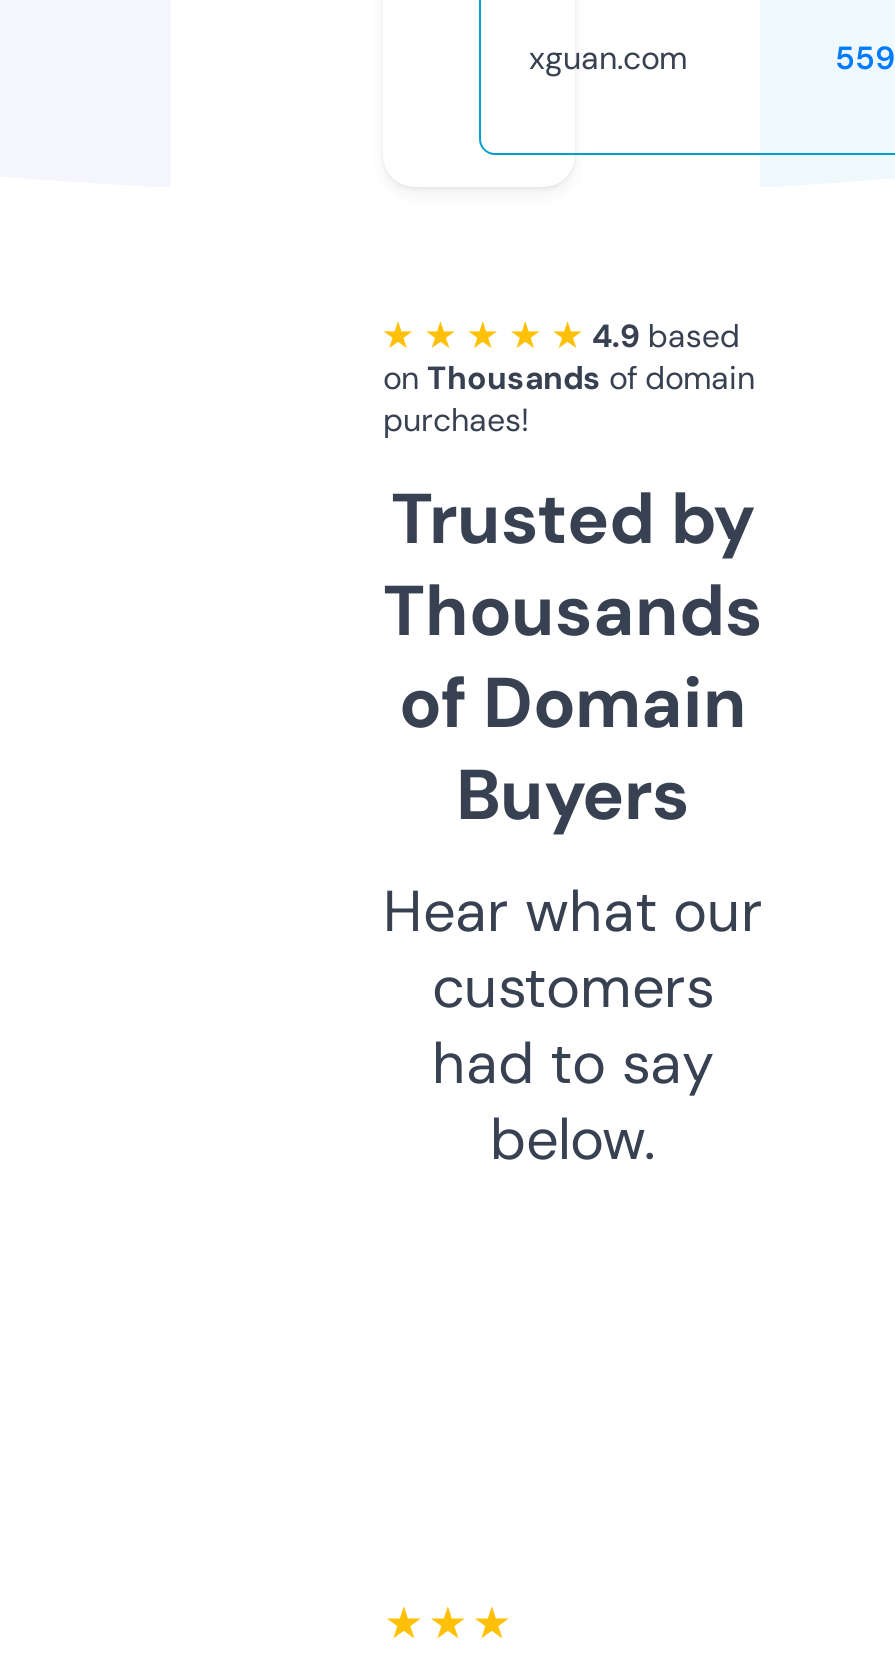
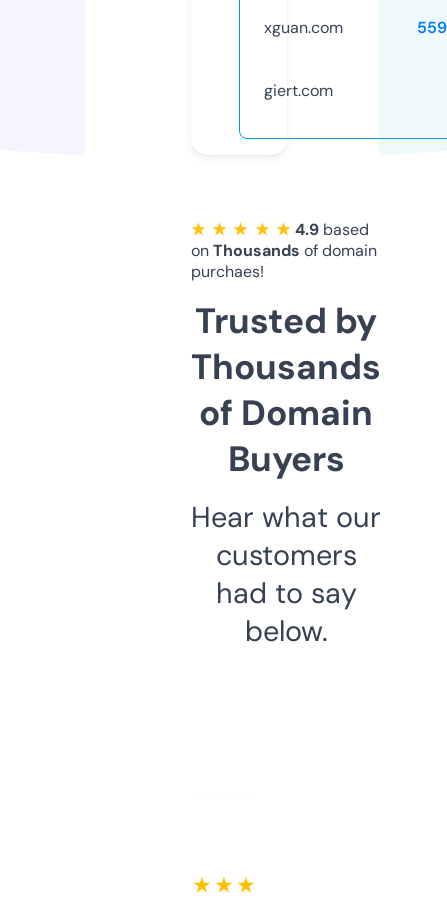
none -> [264,80,333,101] giert.com

